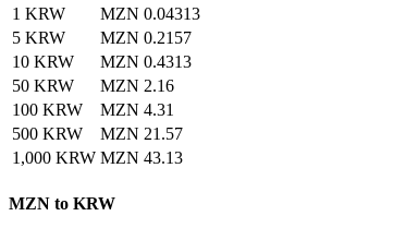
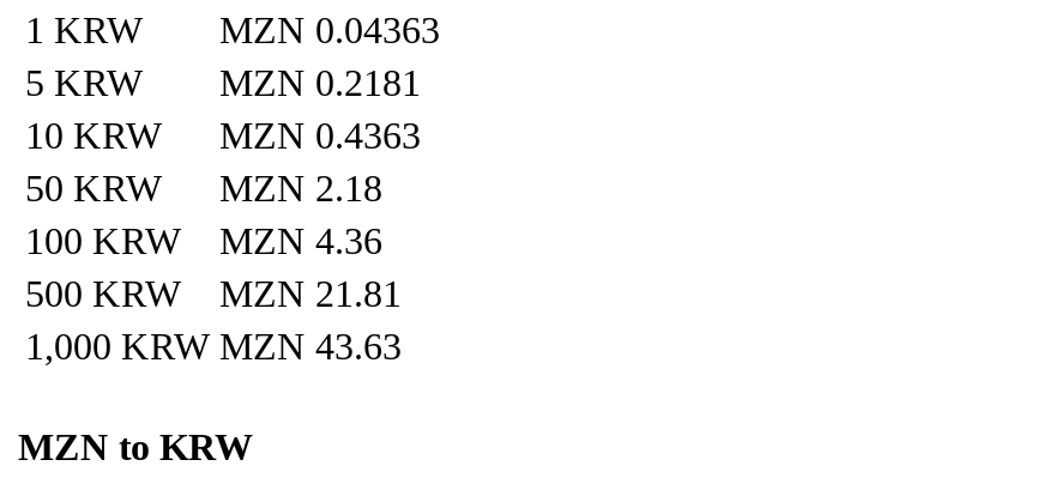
[12,4,200,23] 1 KRW MZN 0.04313 -> [25,9,440,50] 1 KRW MZN 0.04363
[12,28,192,47] 5 KRW MZN 0.2157 -> [25,62,421,102] 5 KRW MZN 0.2181
[12,52,192,71] 10 KRW MZN 0.4313 -> [25,114,421,155] 10 KRW MZN 0.4363
[12,76,174,95] 50 KRW MZN 2.16 -> [25,167,382,208] 50 KRW MZN 2.18
[12,100,174,119] 100 KRW MZN 4.31 -> [25,220,382,260] 100 KRW MZN 4.36
[12,124,183,143] 500 KRW MZN 21.57 -> [25,272,402,313] 500 KRW MZN 21.81
[12,148,183,167] 1,000 KRW MZN 43.13 -> [25,325,402,366] 1,000 KRW MZN 43.63

